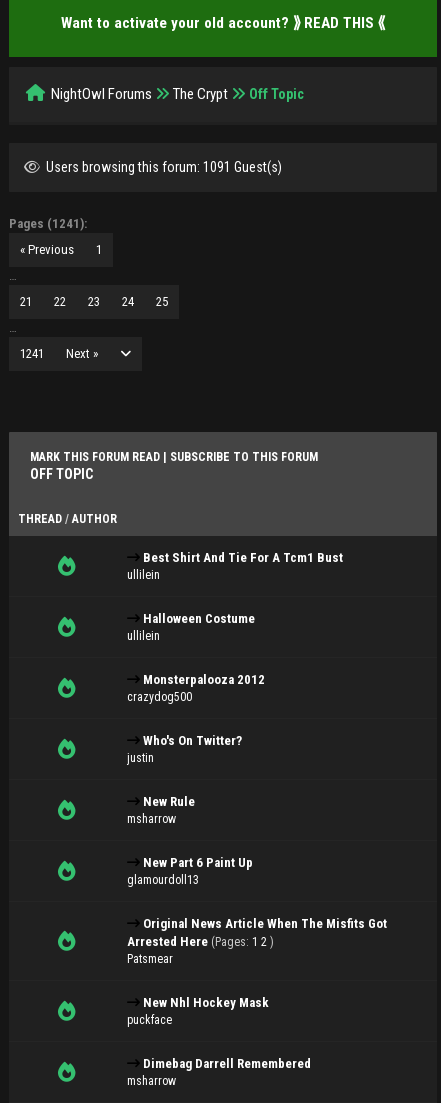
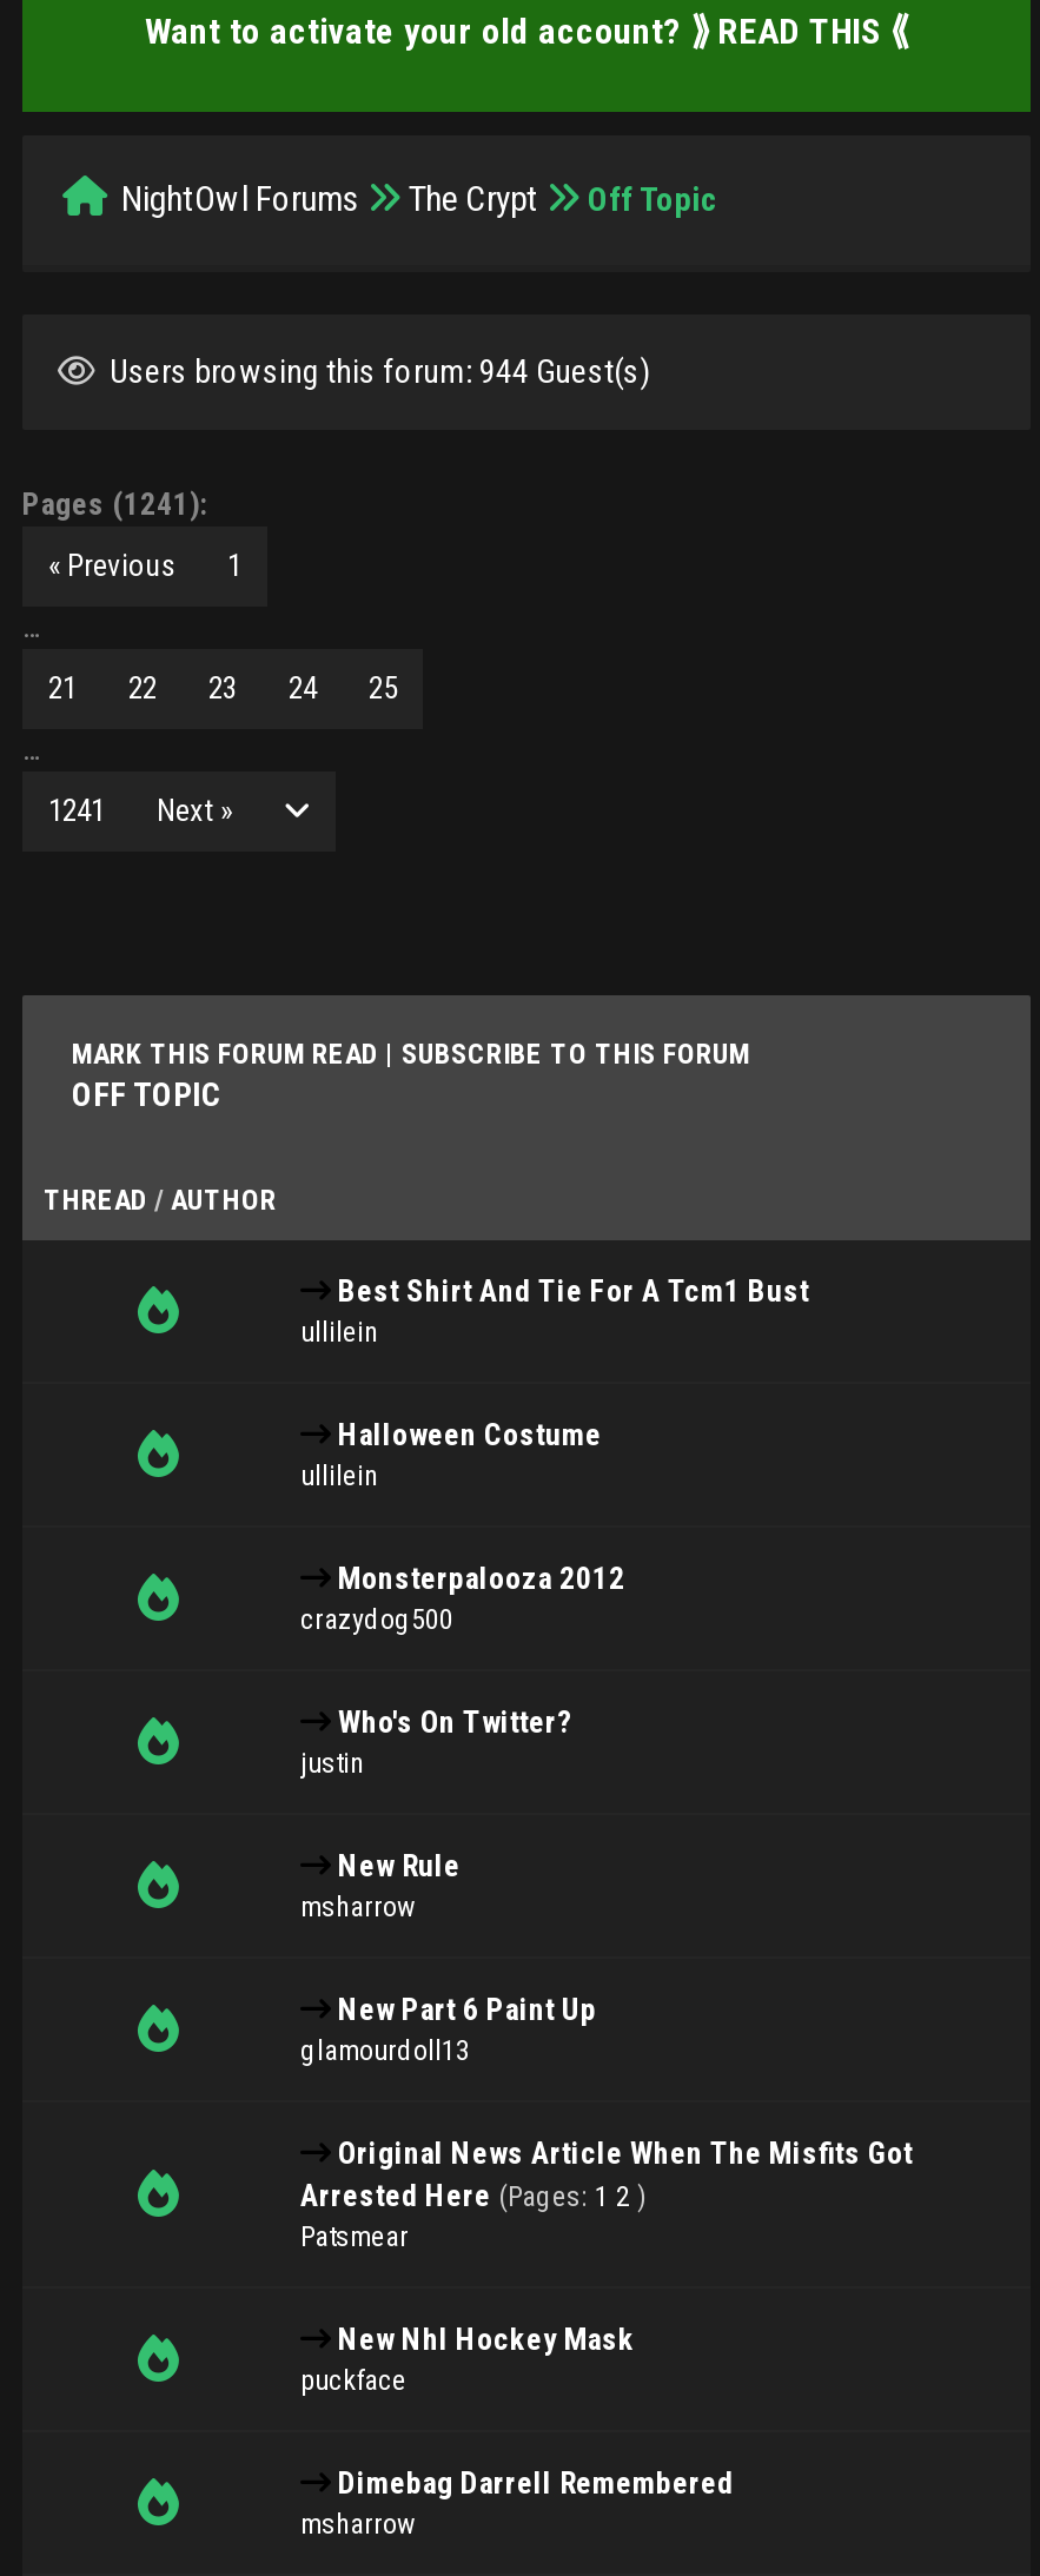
[43,159,282,175] Users browsing this forum: 1091 Guest(s) -> [102,352,649,390] Users browsing this forum: 944 Guest(s)

